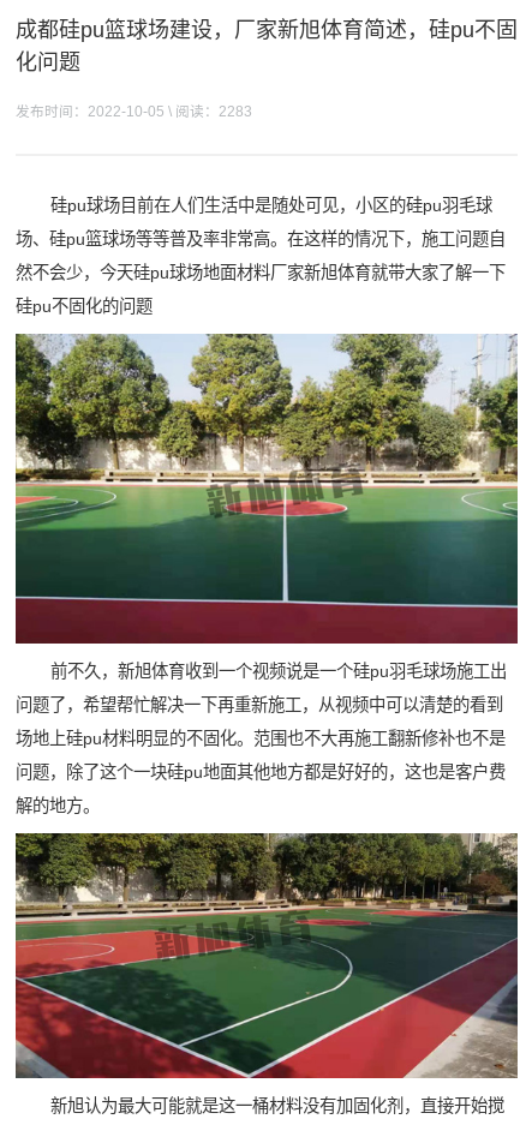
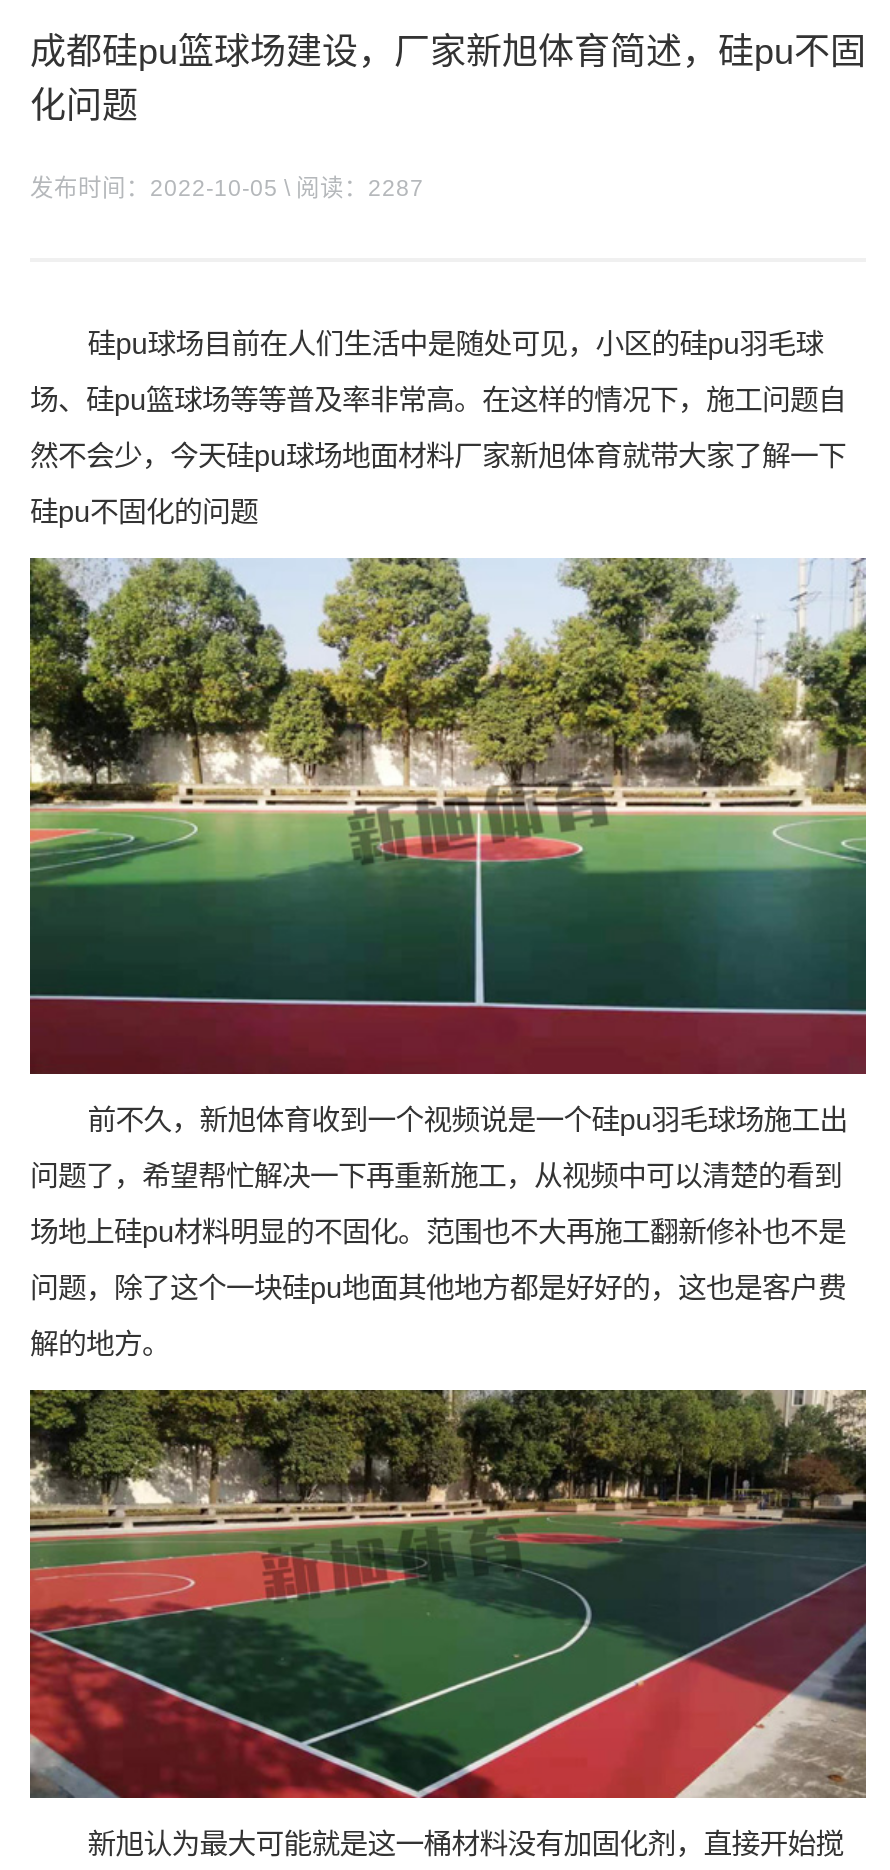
[16,103,252,119] 发布时间：2022-10-05 \ 阅读：2283 -> [30,174,424,200] 发布时间：2022-10-05 \ 阅读：2287

